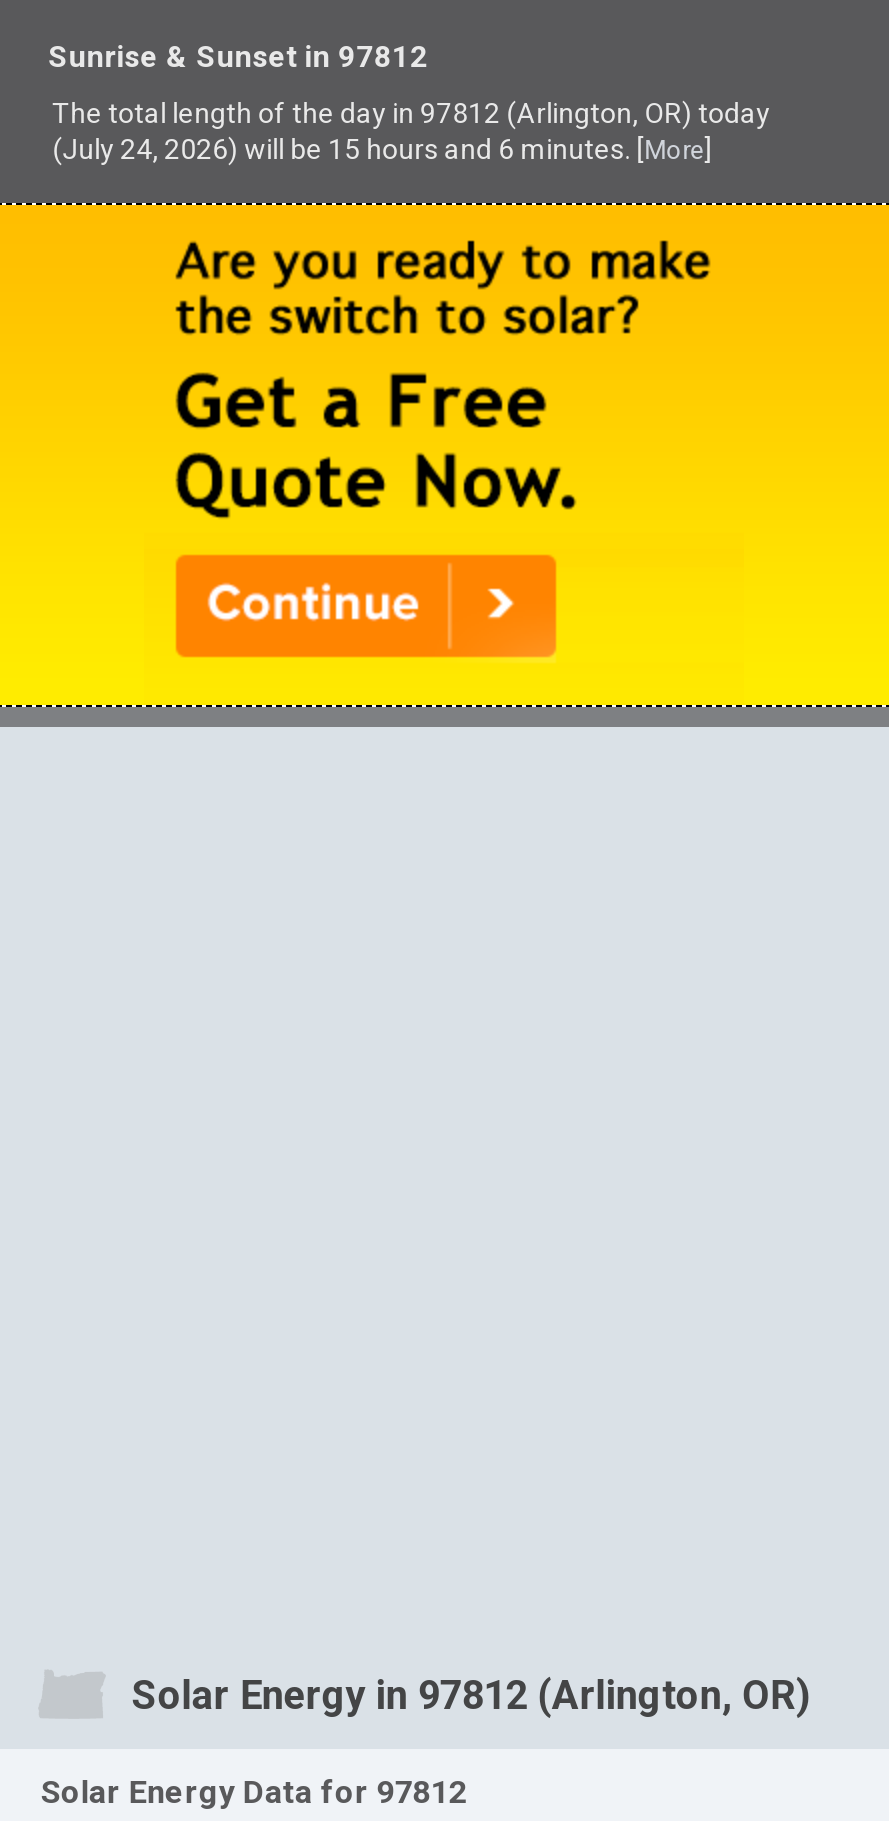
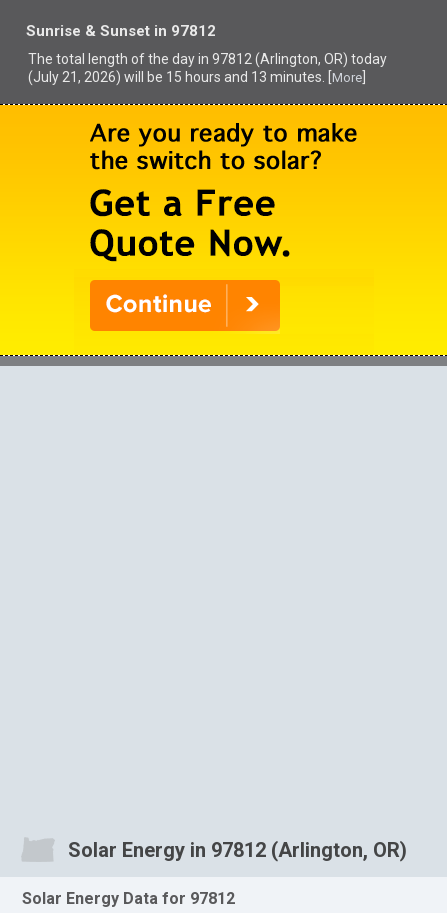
[52,133,712,165] (July 24, 2026) will be 15 hours and 6 minutes. [More] -> [28,69,366,85] (July 21, 2026) will be 15 hours and 13 minutes. [More]

